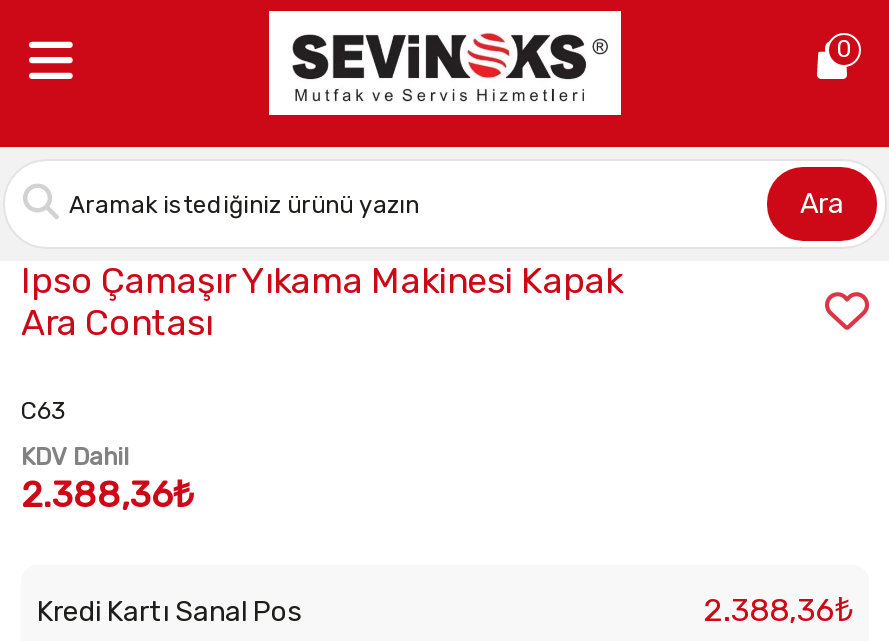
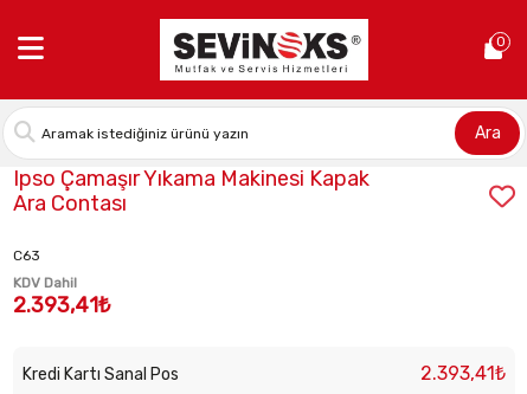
[21,473,193,517] 2.388,36₺ -> [13,292,110,318] 2.393,41₺
[703,591,853,629] 2.388,36₺ -> [420,362,506,385] 2.393,41₺

